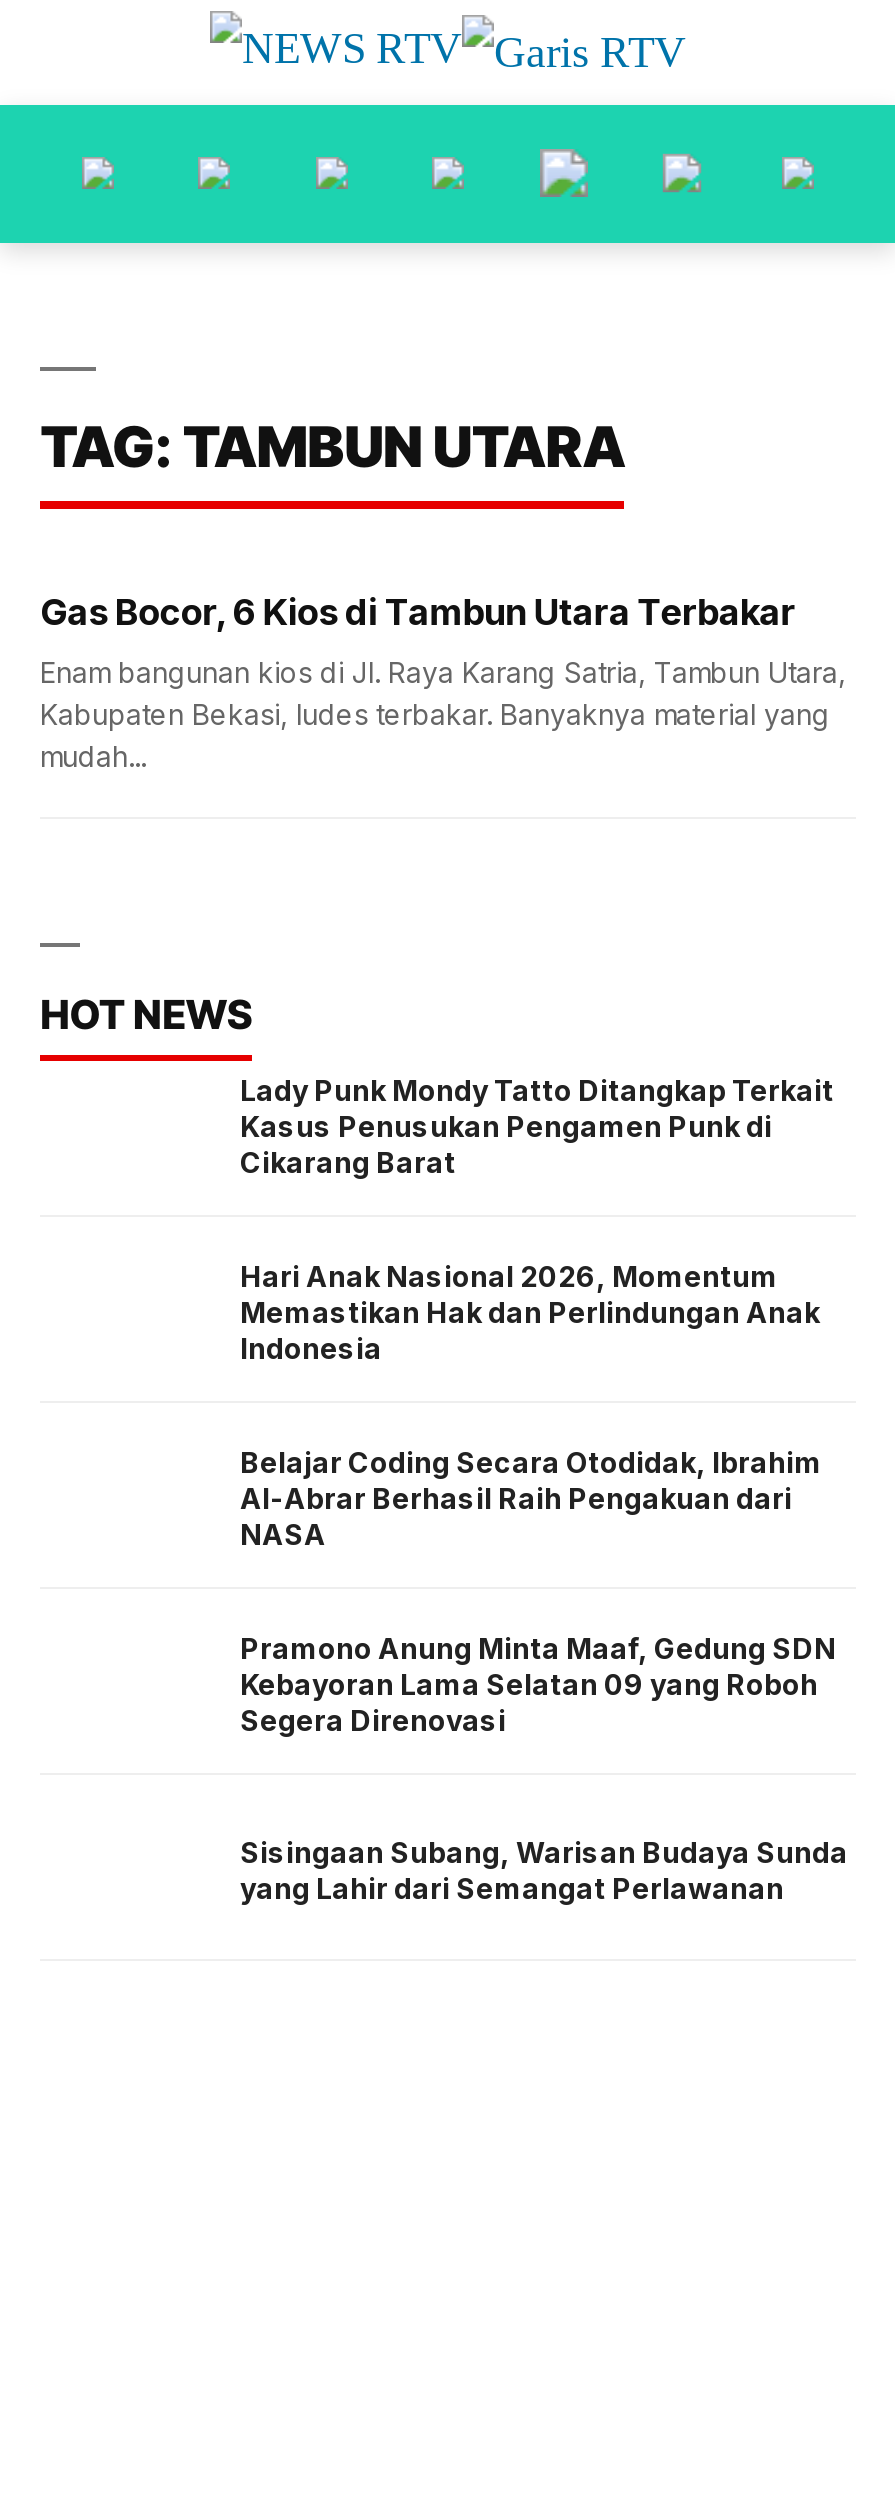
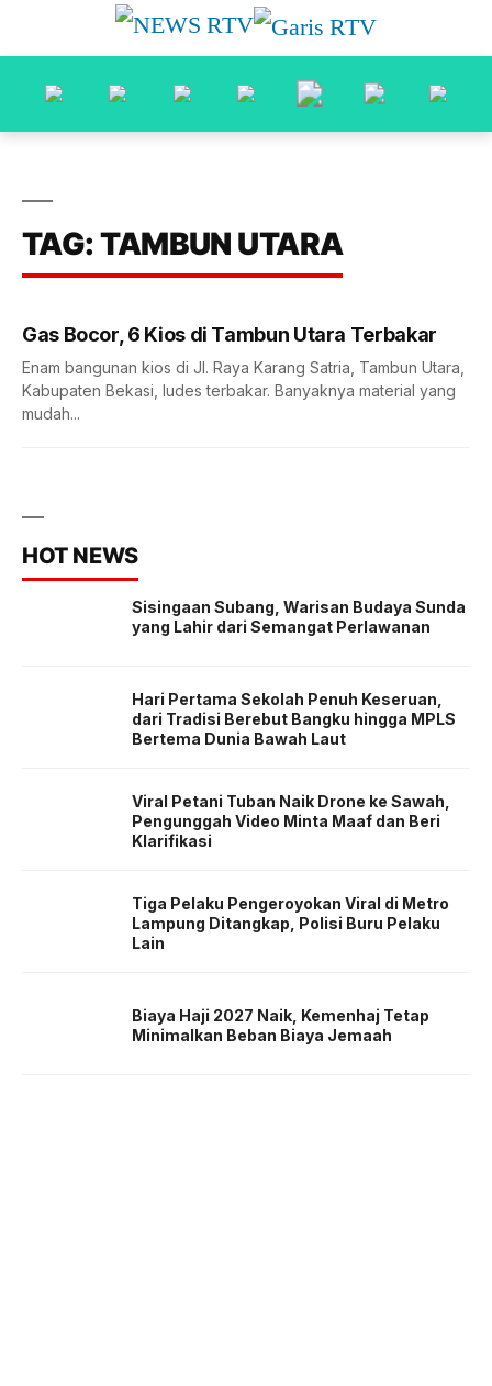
[240,1072,836,1736] Lady Punk Mondy Tatto Ditangkap Terkait | Kasus Penusukan Pengamen Punk di | Cikarang Barat | Hari Anak Nasional 2026, Momentum | Memastikan Hak dan Perlindungan Anak | Indonesia | Belajar Coding Secara Otodidak, Ibrahim | Al-Abrar Berhasil Raih Pengakuan dari | NASA | Pramono Anung Minta Maaf, Gedung SDN | Kebayoran Lama Selatan 09 yang Roboh | Segera Direnovasi -> none
moved [240,1834,848,1904] -> [132,597,466,635]: Sisingaan Subang, Warisan Budaya Sunda | yang Lahir dari Semangat Perlawanan
none -> [132,689,456,952] Hari Pertama Sekolah Penuh Keseruan, | dari Tradisi Berebut Bangku hingga MPLS | Bertema Dunia Bawah Laut | Viral Petani Tuban Naik Drone ke Sawah, | Pengunggah Video Minta Maaf dan Beri | Klarifikasi | Tiga Pelaku Pengeroyokan Viral di Metro | Lampung Ditangkap, Polisi Buru Pelaku | Lain
none -> [132,1005,429,1044] Biaya Haji 2027 Naik, Kemenhaj Tetap | Minimalkan Beban Biaya Jemaah

